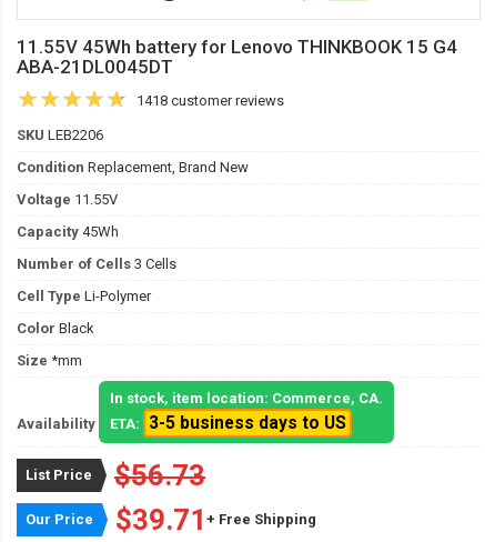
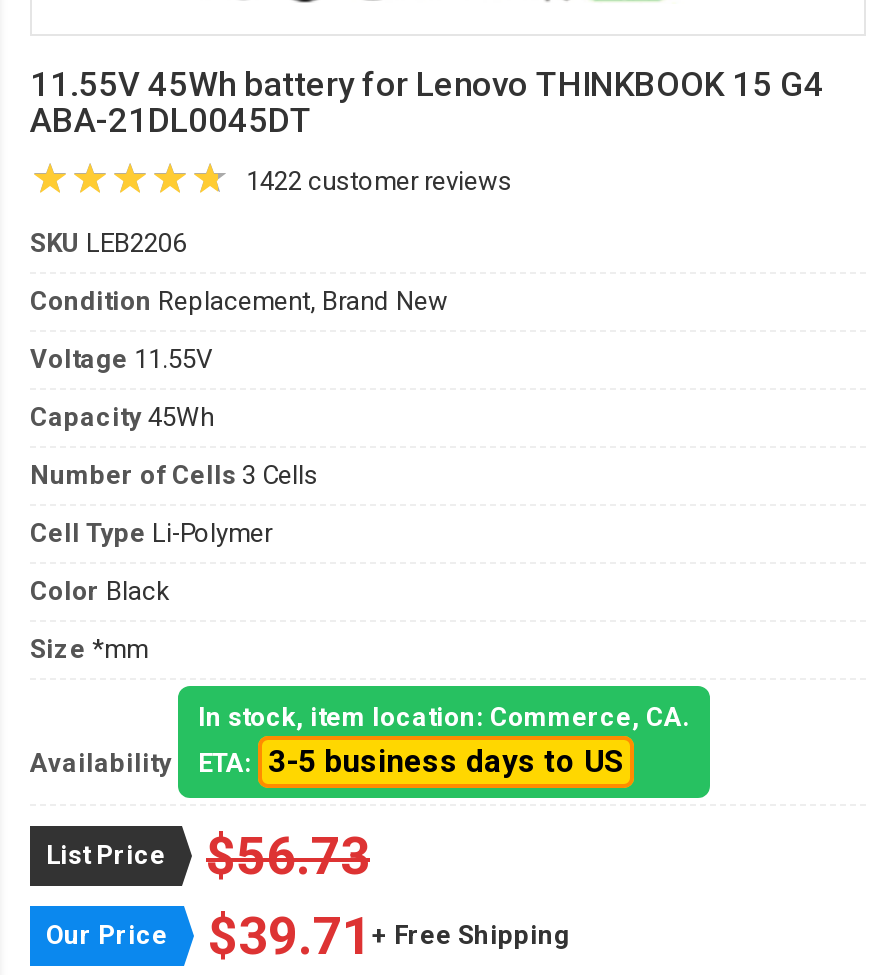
[137,92,284,109] 1418 customer reviews -> [246,166,512,196] 1422 customer reviews

